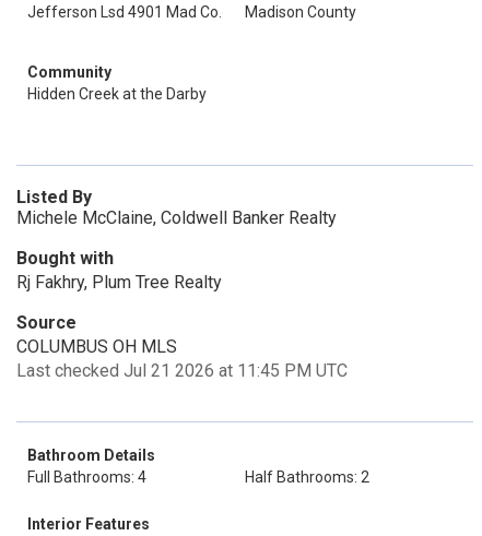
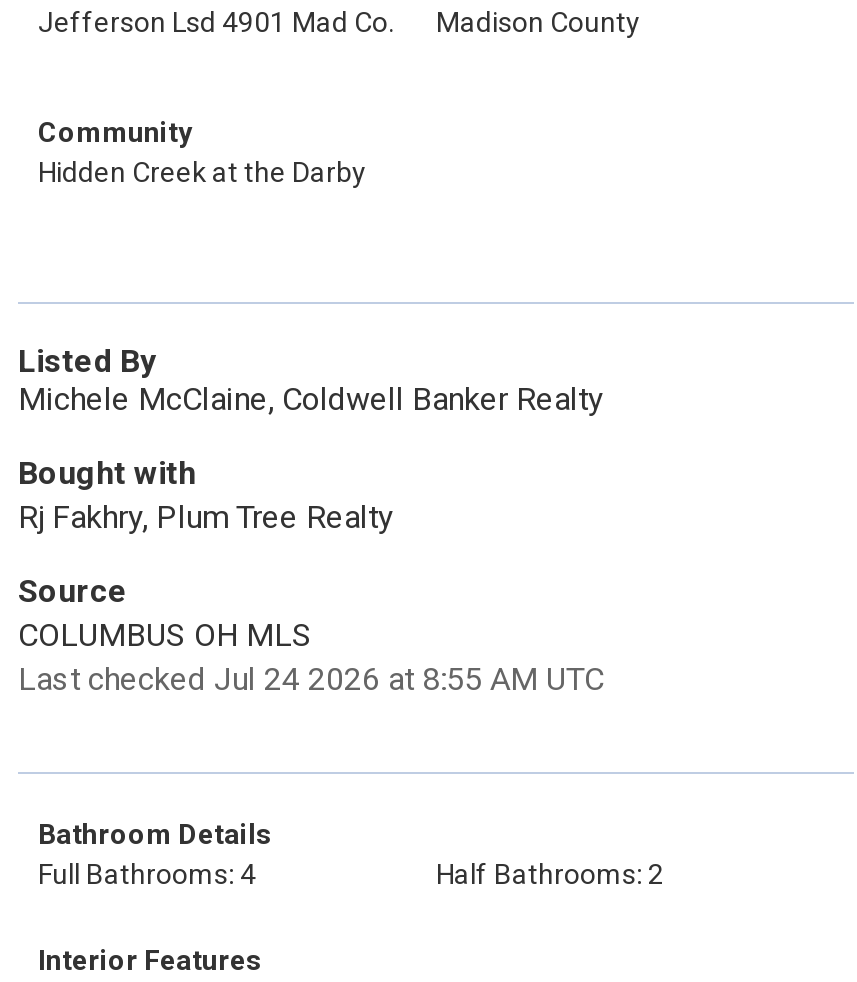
[16,360,348,381] Last checked Jul 21 2026 at 11:45 PM UTC -> [18,660,604,698] Last checked Jul 24 2026 at 8:55 AM UTC

